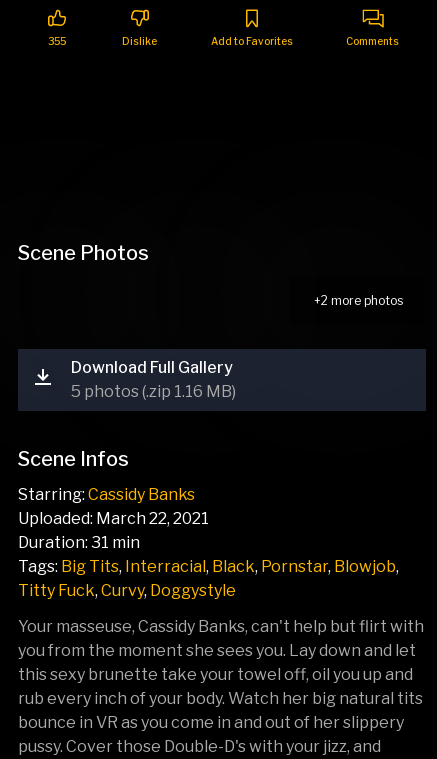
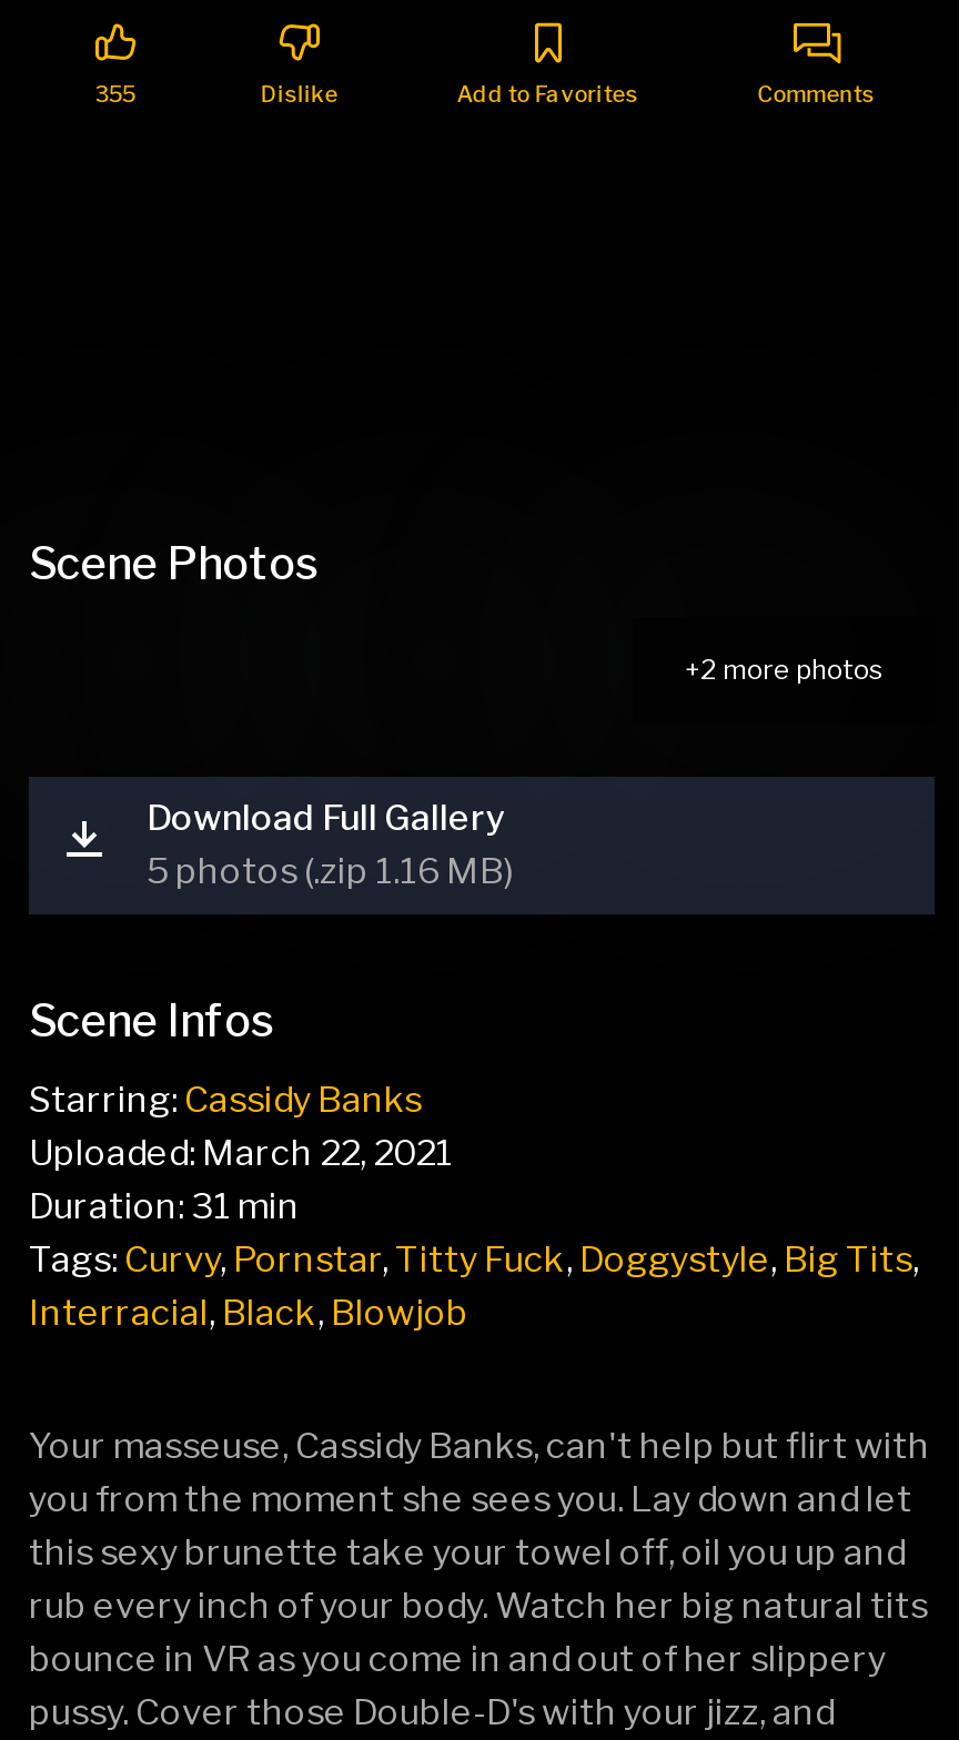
[18,557,396,600] Tags: Big Tits Interracial Black Pornstar Blowjob | Titty Fuck Curvy Doggystyle -> [29,1238,912,1333] Tags: Curvy Pornstar Titty Fuck Doggystyle Big Tits | Interracial Black Blowjob

